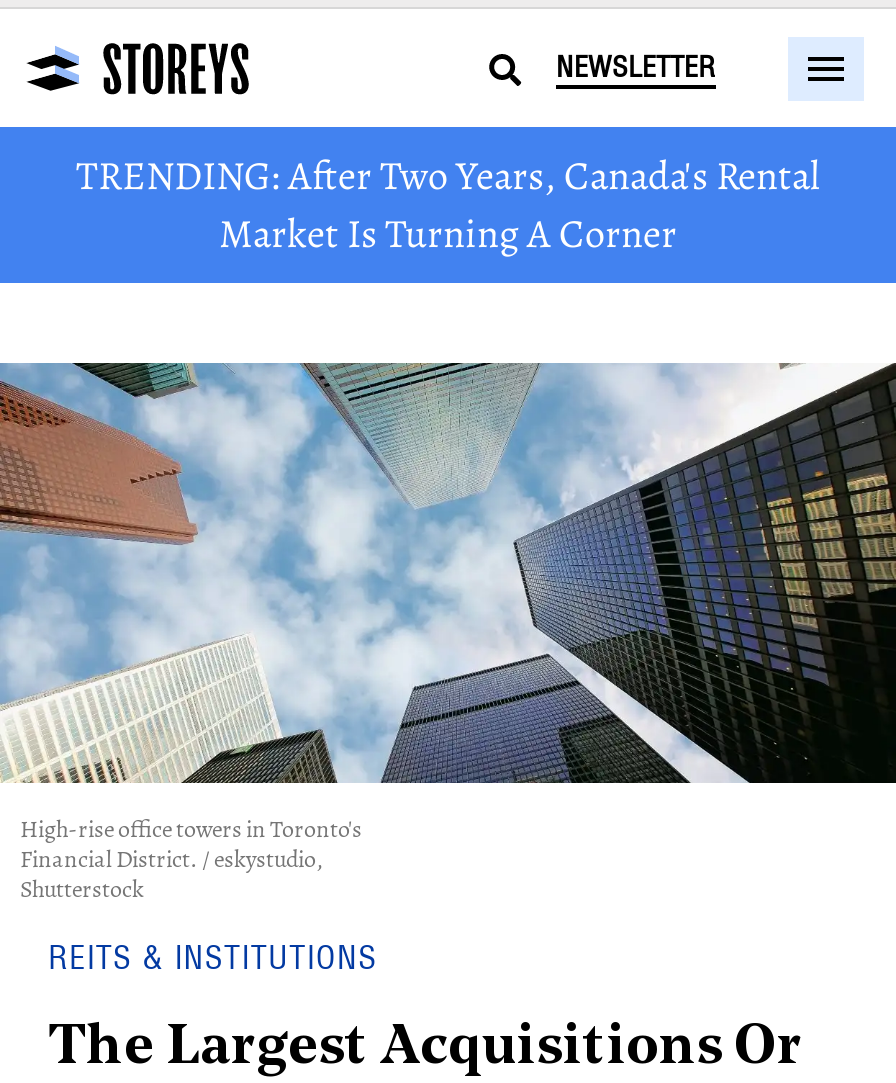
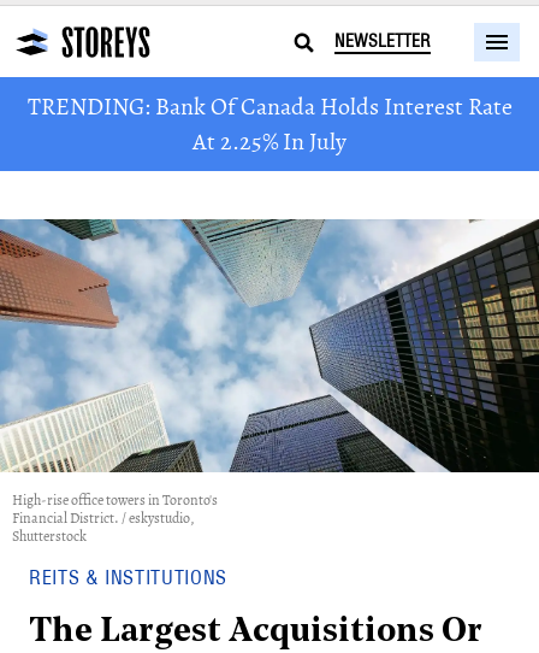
[76,149,820,261] TRENDING: After Two Years, Canada's Rental | Market Is Turning A Corner -> [27,90,512,158] TRENDING: Bank Of Canada Holds Interest Rate | At 2.25% In July

